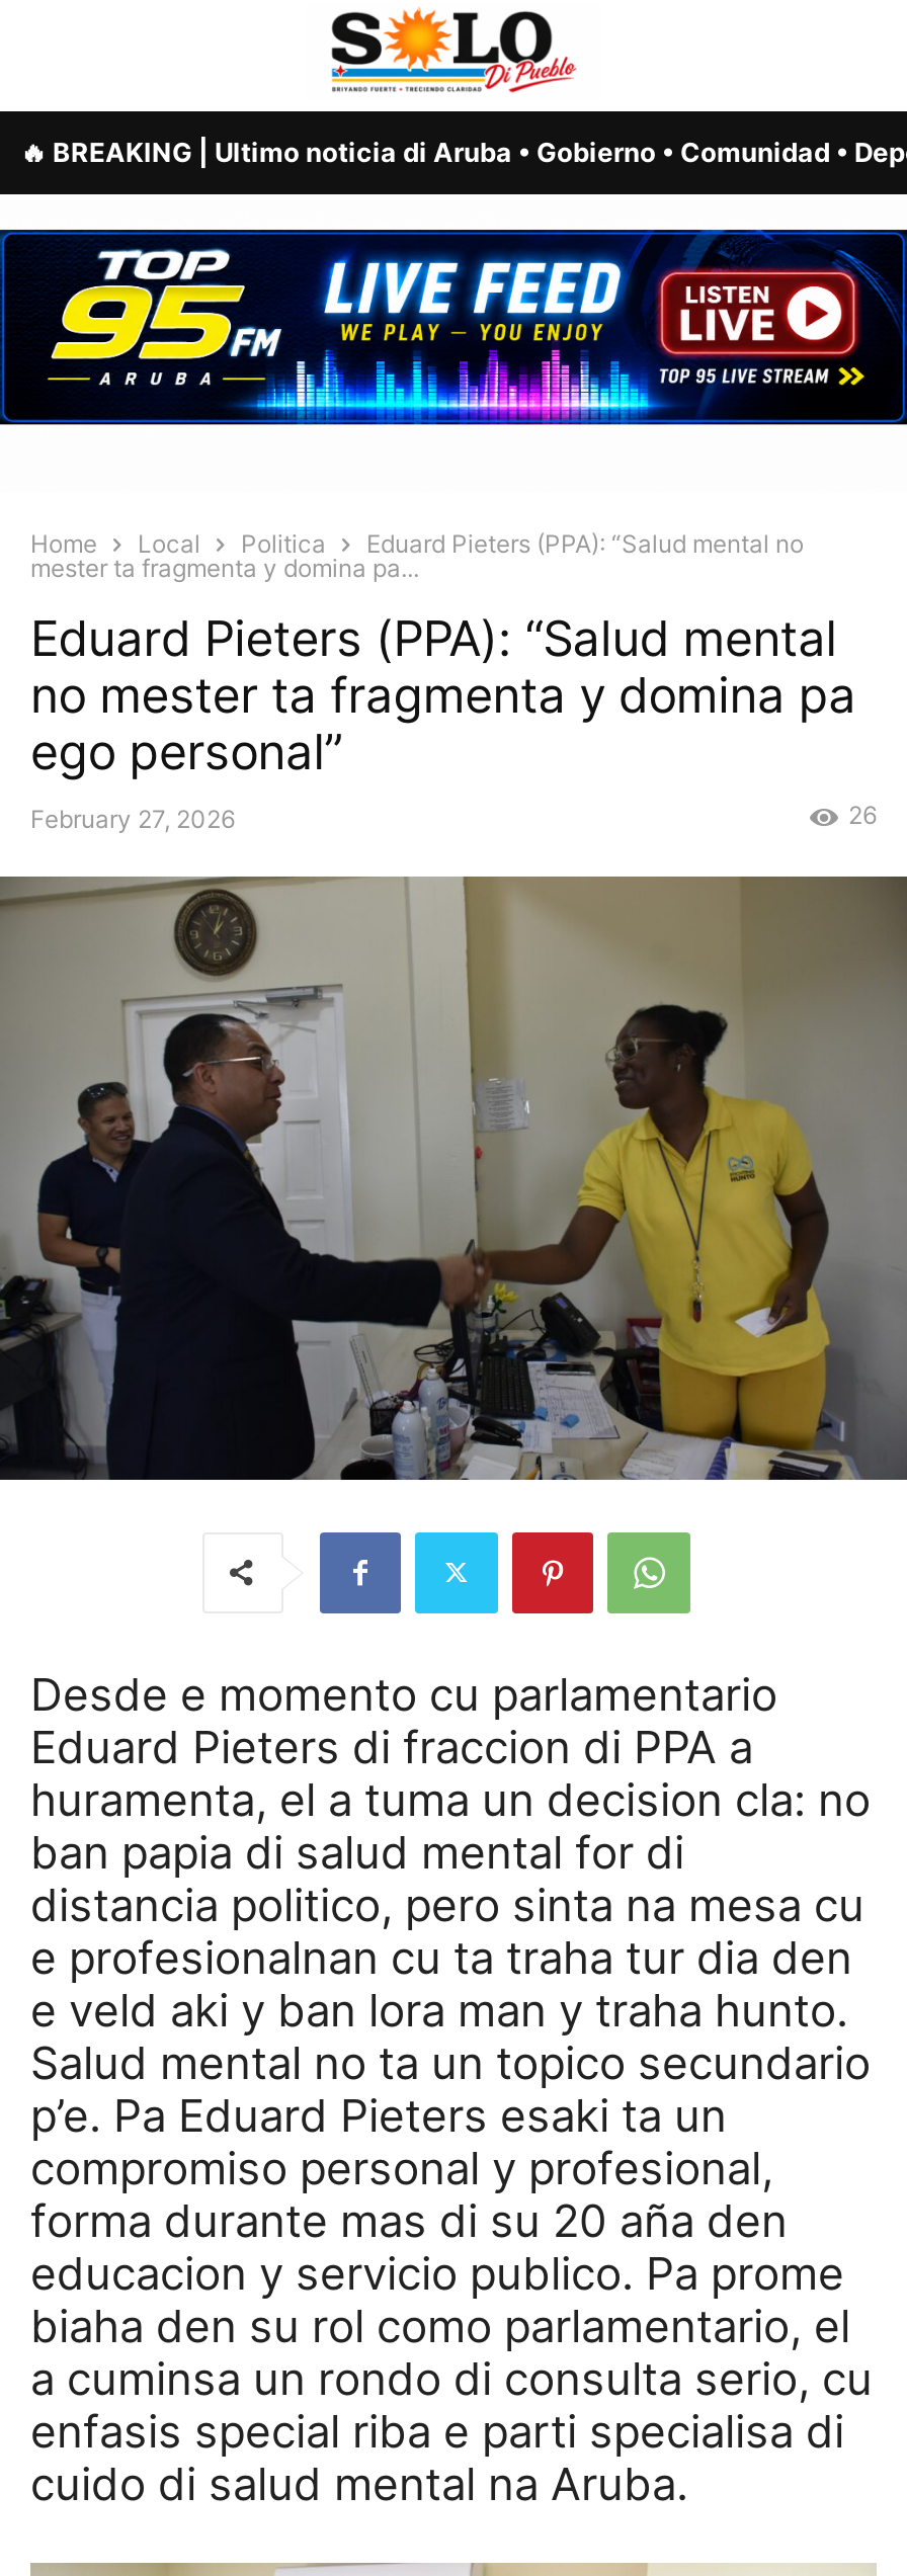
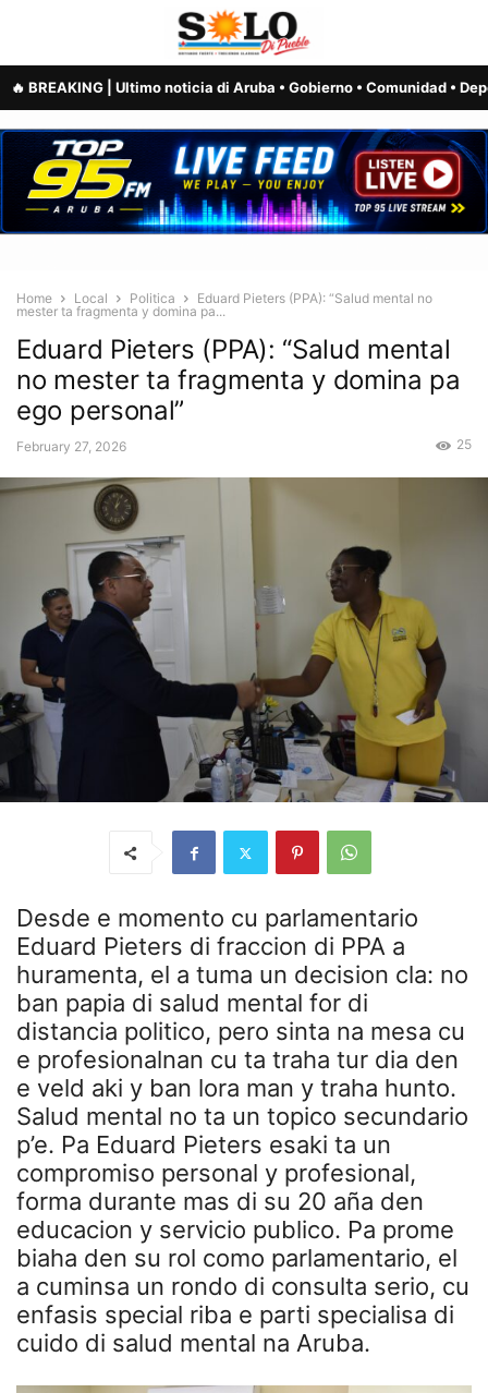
[848,800,877,831] 26 -> [456,436,472,453] 25

